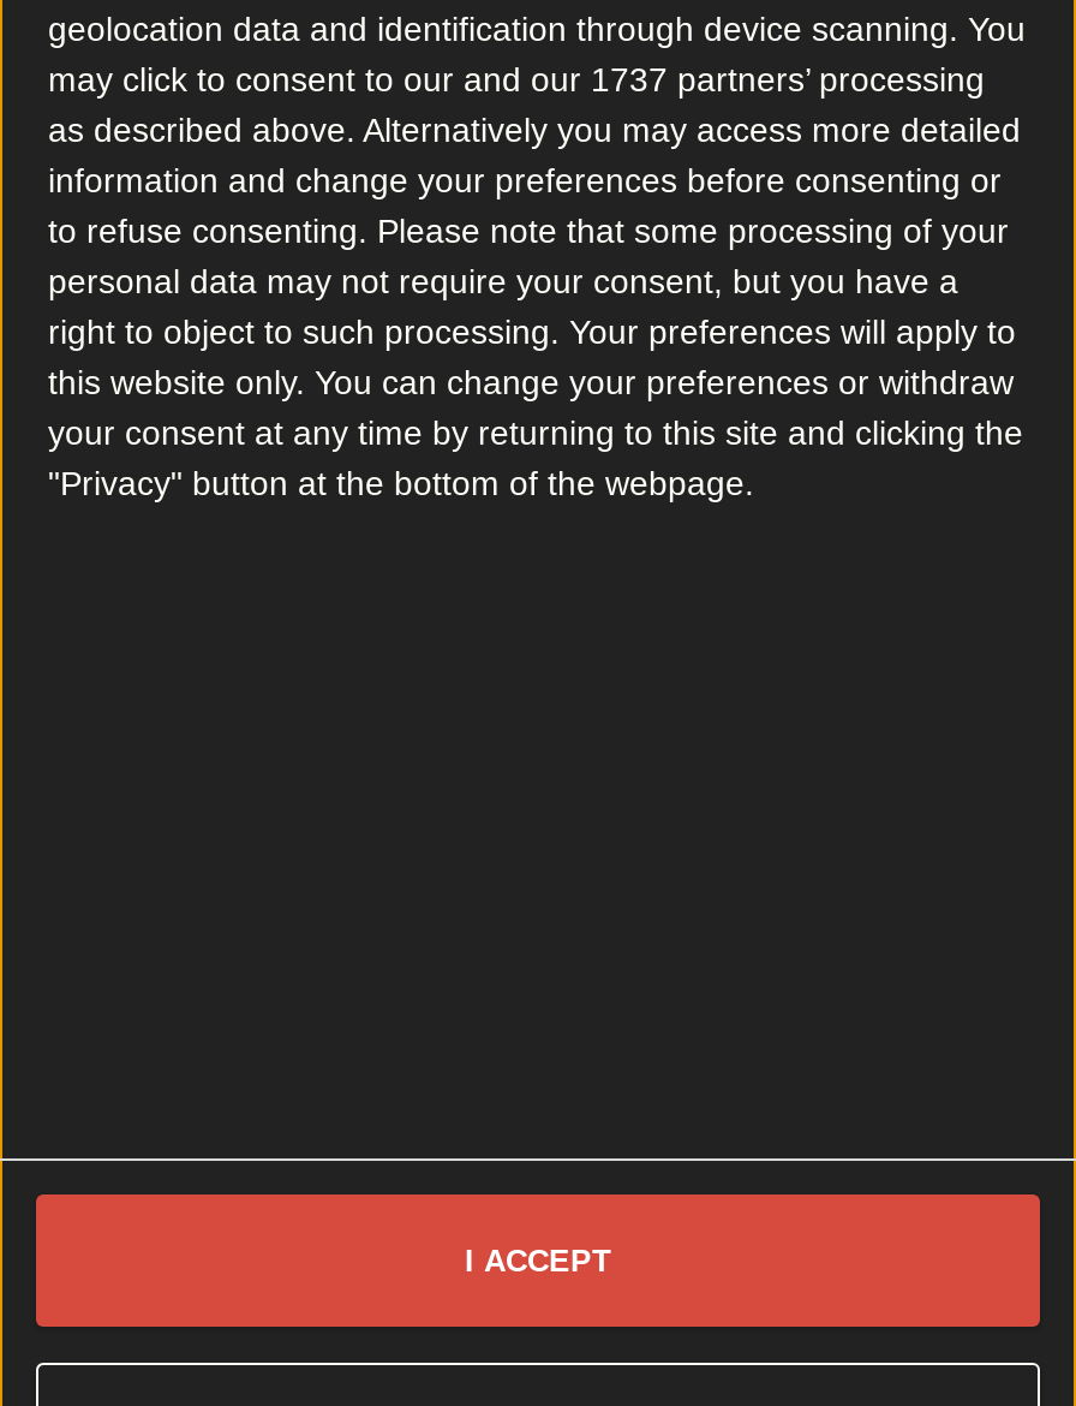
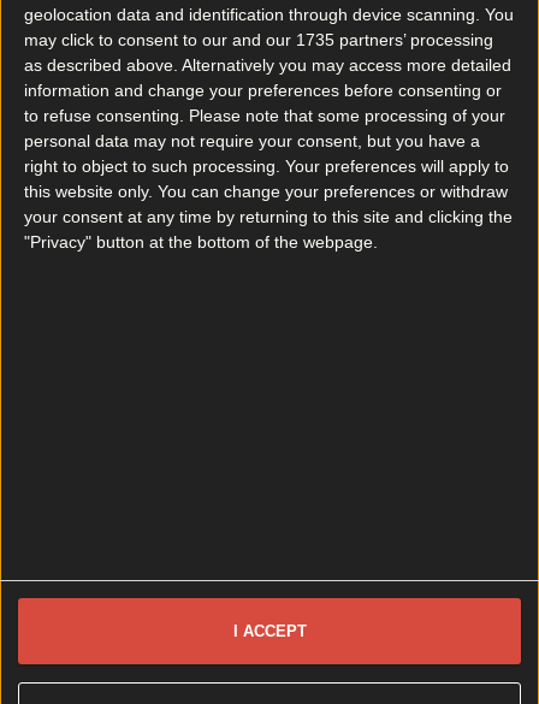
[48,59,985,98] may click to consent to our and our 1737 partners’ processing -> [24,30,493,49] may click to consent to our and our 1735 partners’ processing

